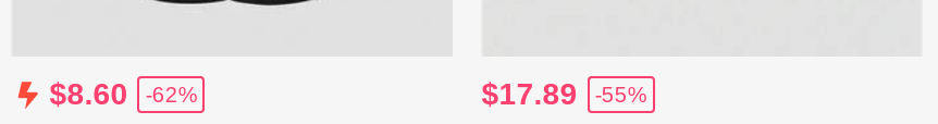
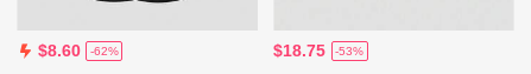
[481,76,577,111] $17.89 -> [273,41,326,60] $18.75
[595,83,647,107] -55% -> [335,45,364,58] -53%

